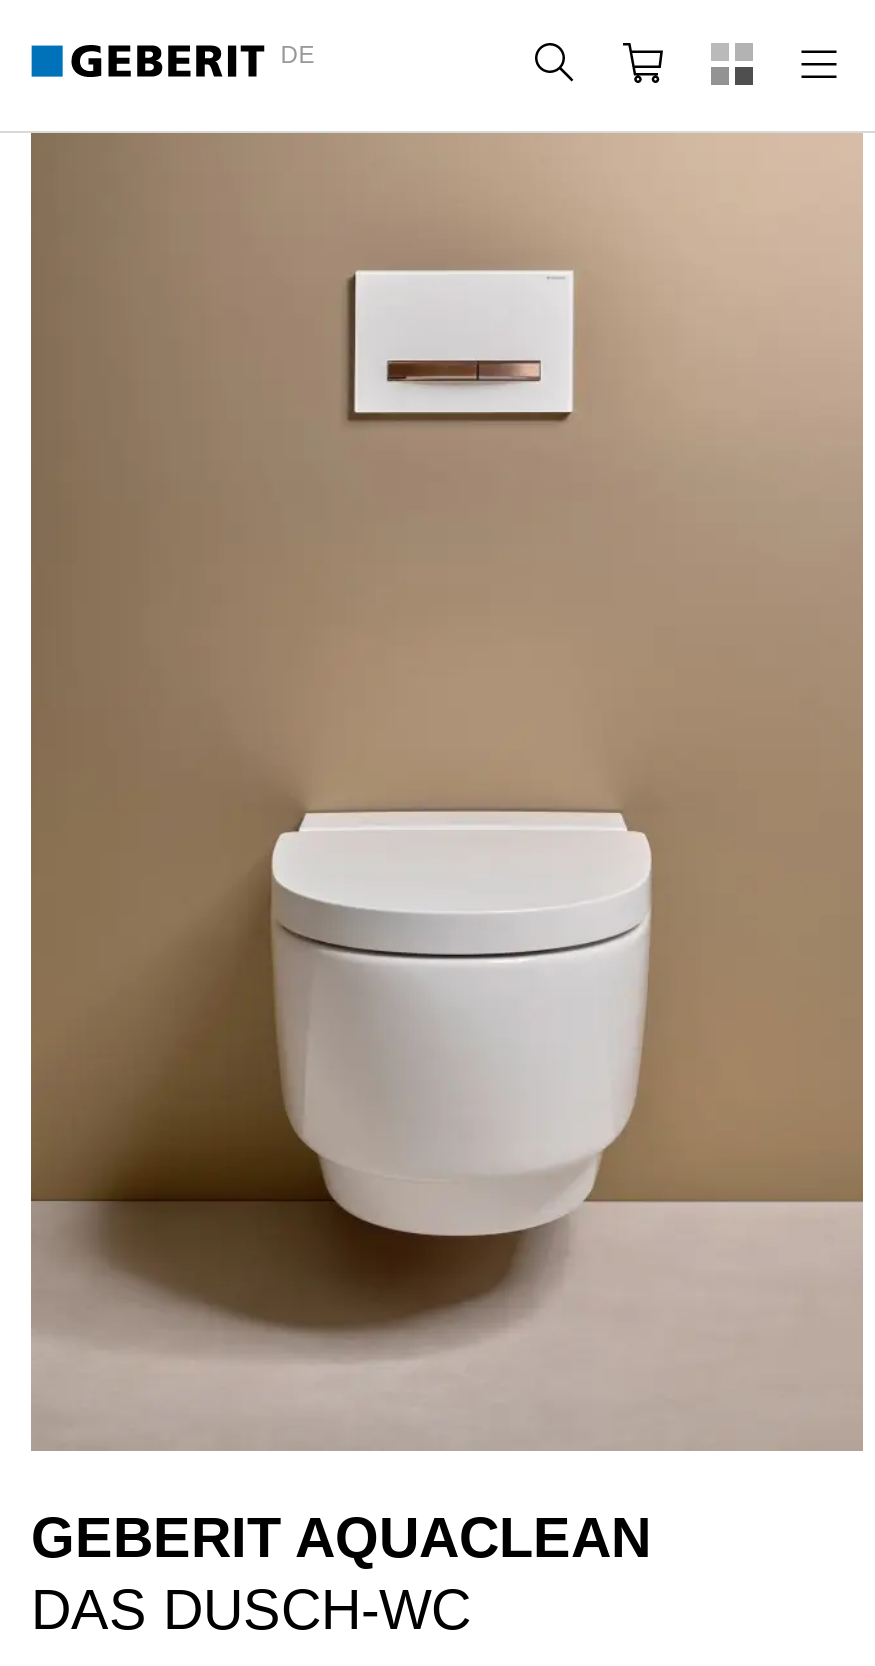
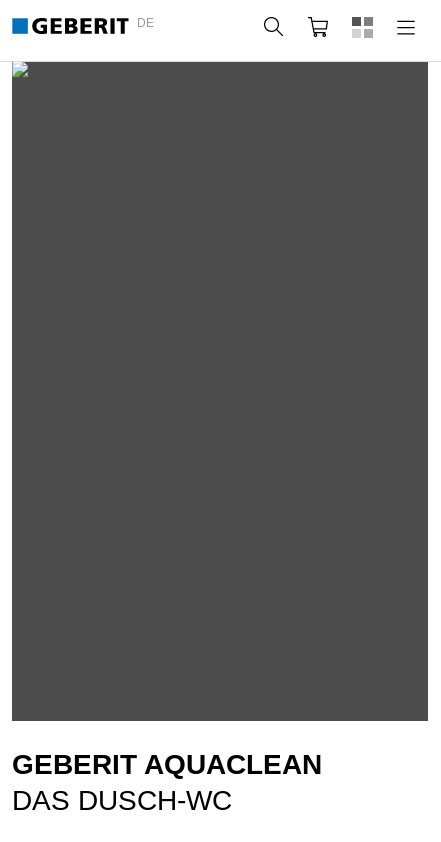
[31,131,865,1449] [image] -> none

